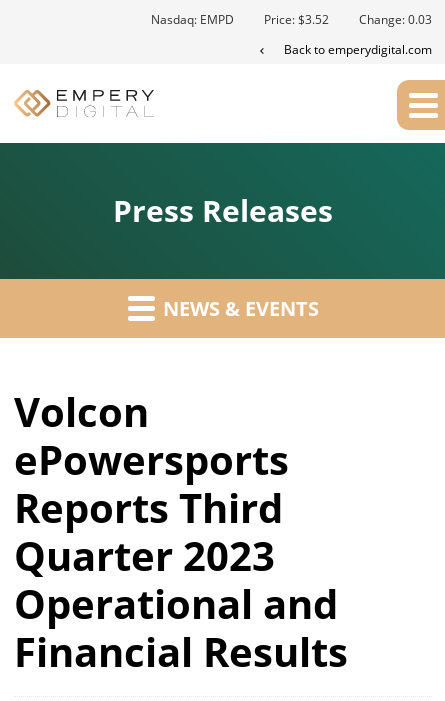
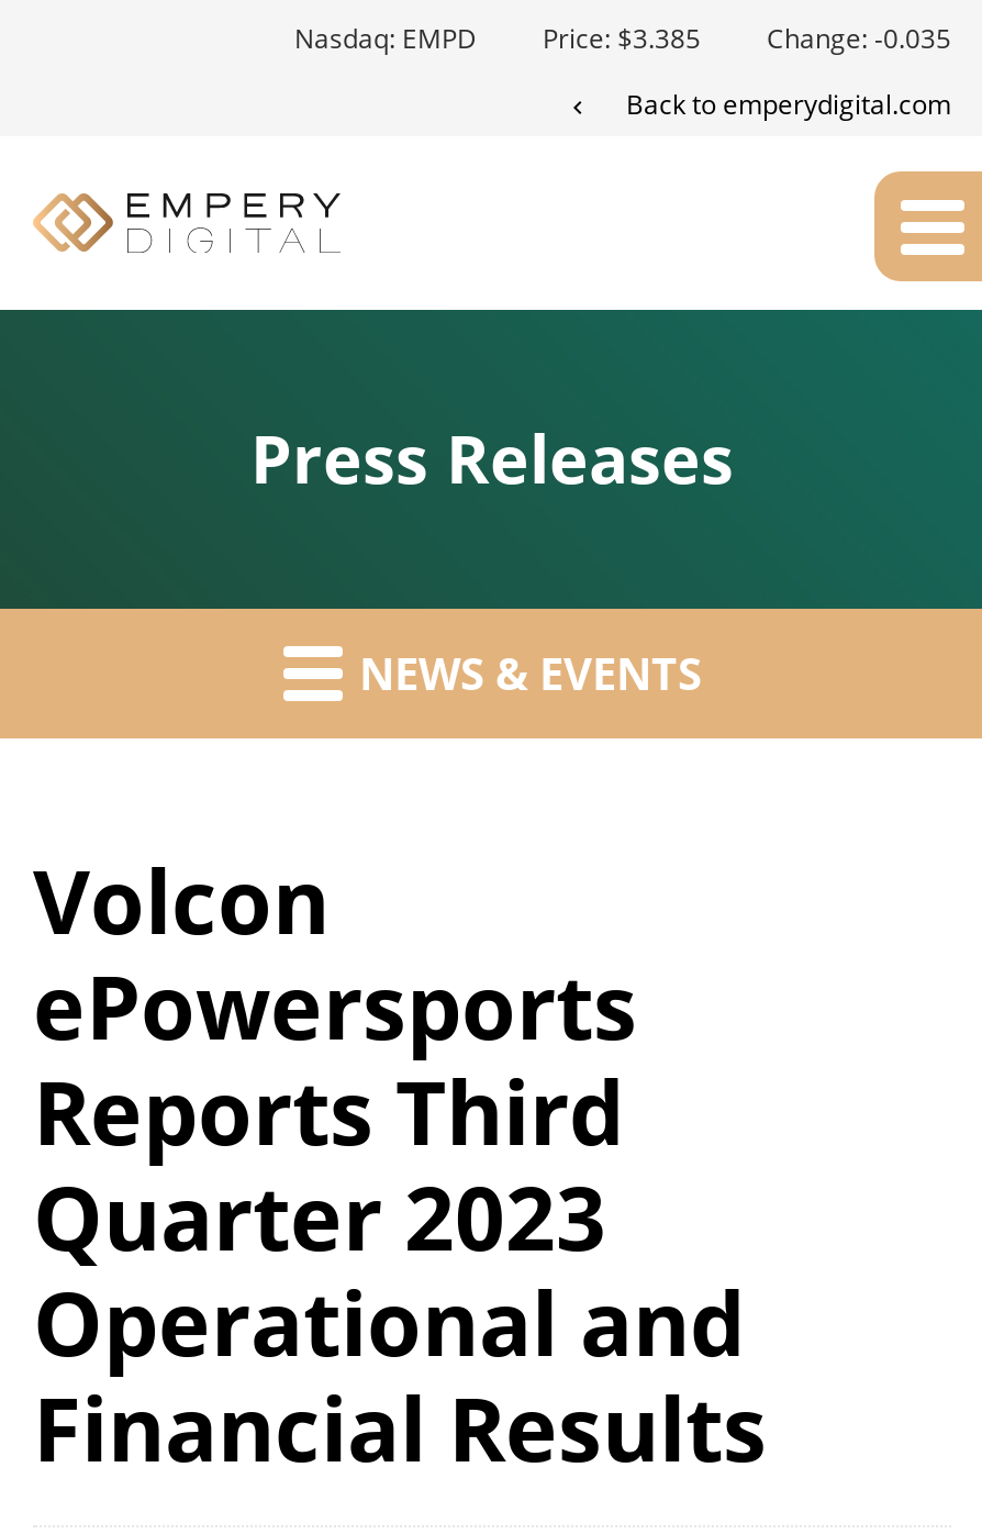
[264,11,329,28] Price: $3.52 -> [543,20,701,57] Price: $3.385
[359,11,432,28] Change: 0.03 -> [767,20,951,57] Change: -0.035

